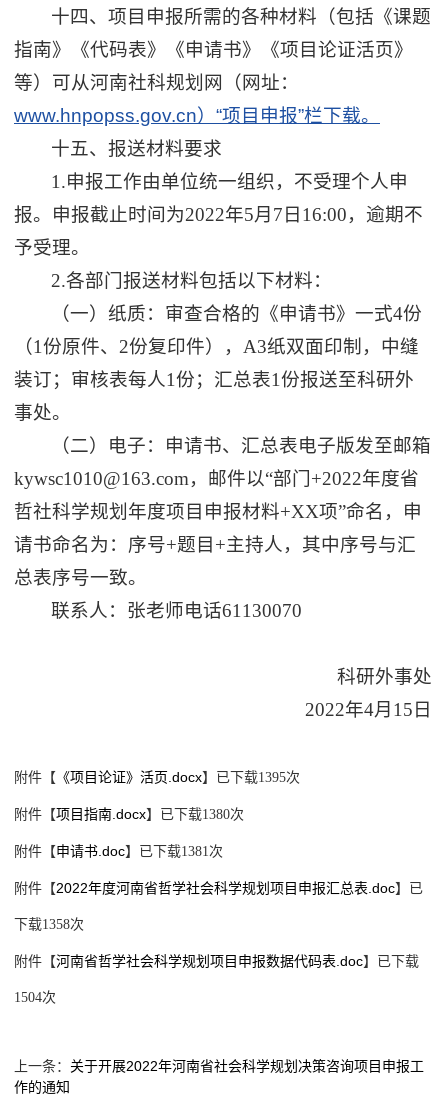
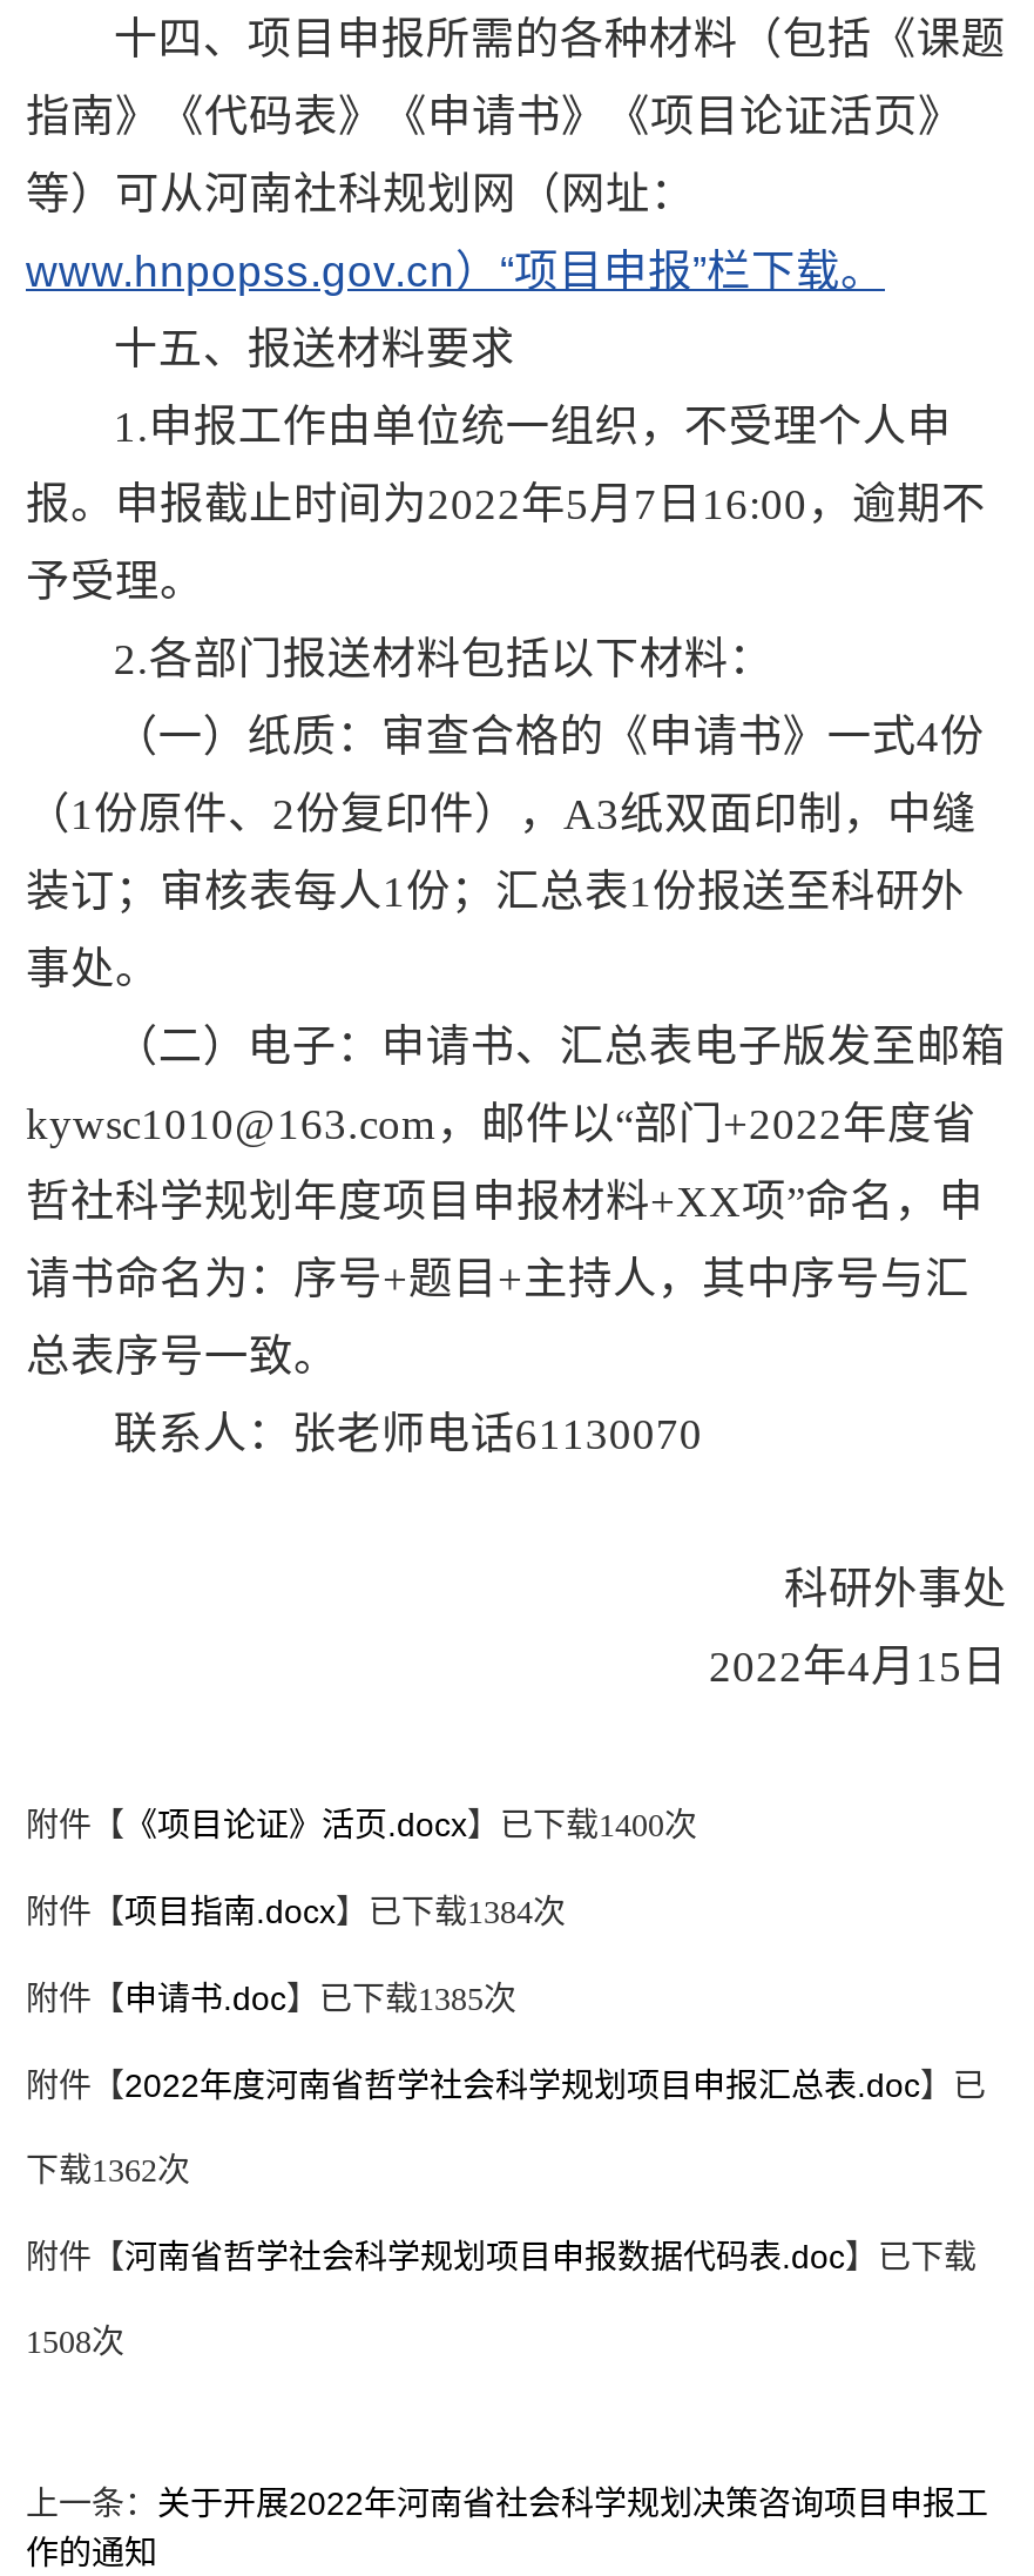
[14,769,300,785] 附件【《项目论证》活页.docx】已下载1395次 -> [26,1806,697,1843] 附件【《项目论证》活页.docx】已下载1400次
[14,806,244,822] 附件【项目指南.docx】已下载1380次 -> [26,1893,566,1930] 附件【项目指南.docx】已下载1384次
[14,843,223,859] 附件【申请书.doc】已下载1381次 -> [26,1980,516,2017] 附件【申请书.doc】已下载1385次
[14,917,84,932] 下载1358次 -> [26,2153,190,2189] 下载1362次
[14,990,56,1005] 1504次 -> [26,2325,124,2360] 1508次

